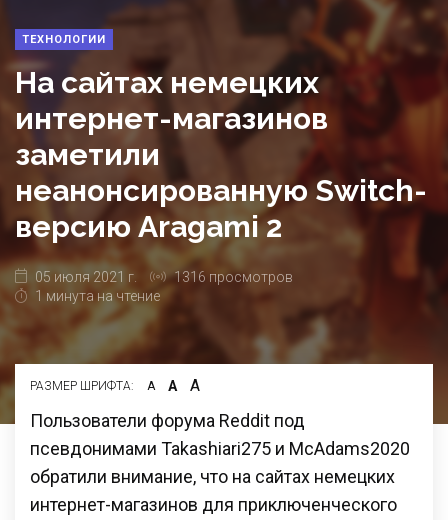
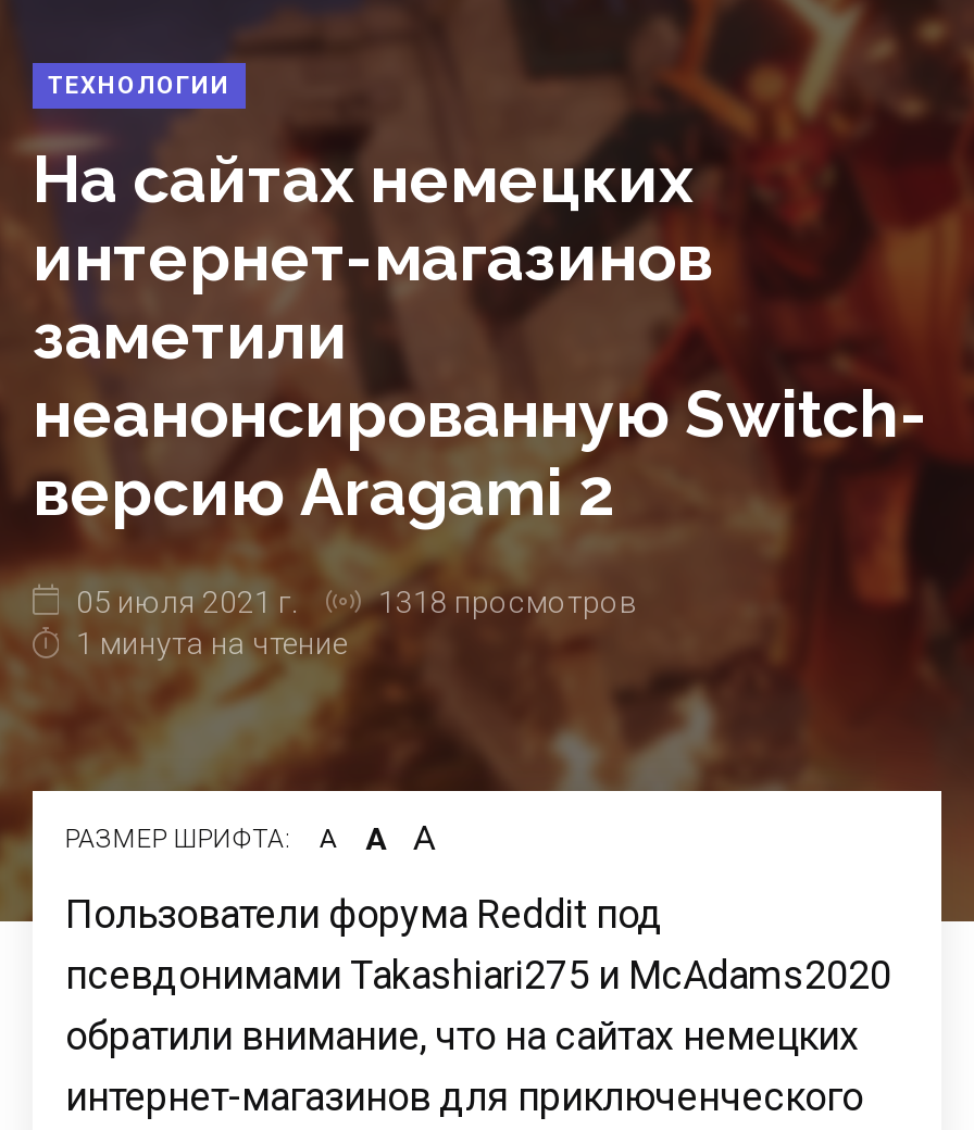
[171,269,293,285] 1316 просмотров -> [372,585,637,619] 1318 просмотров

